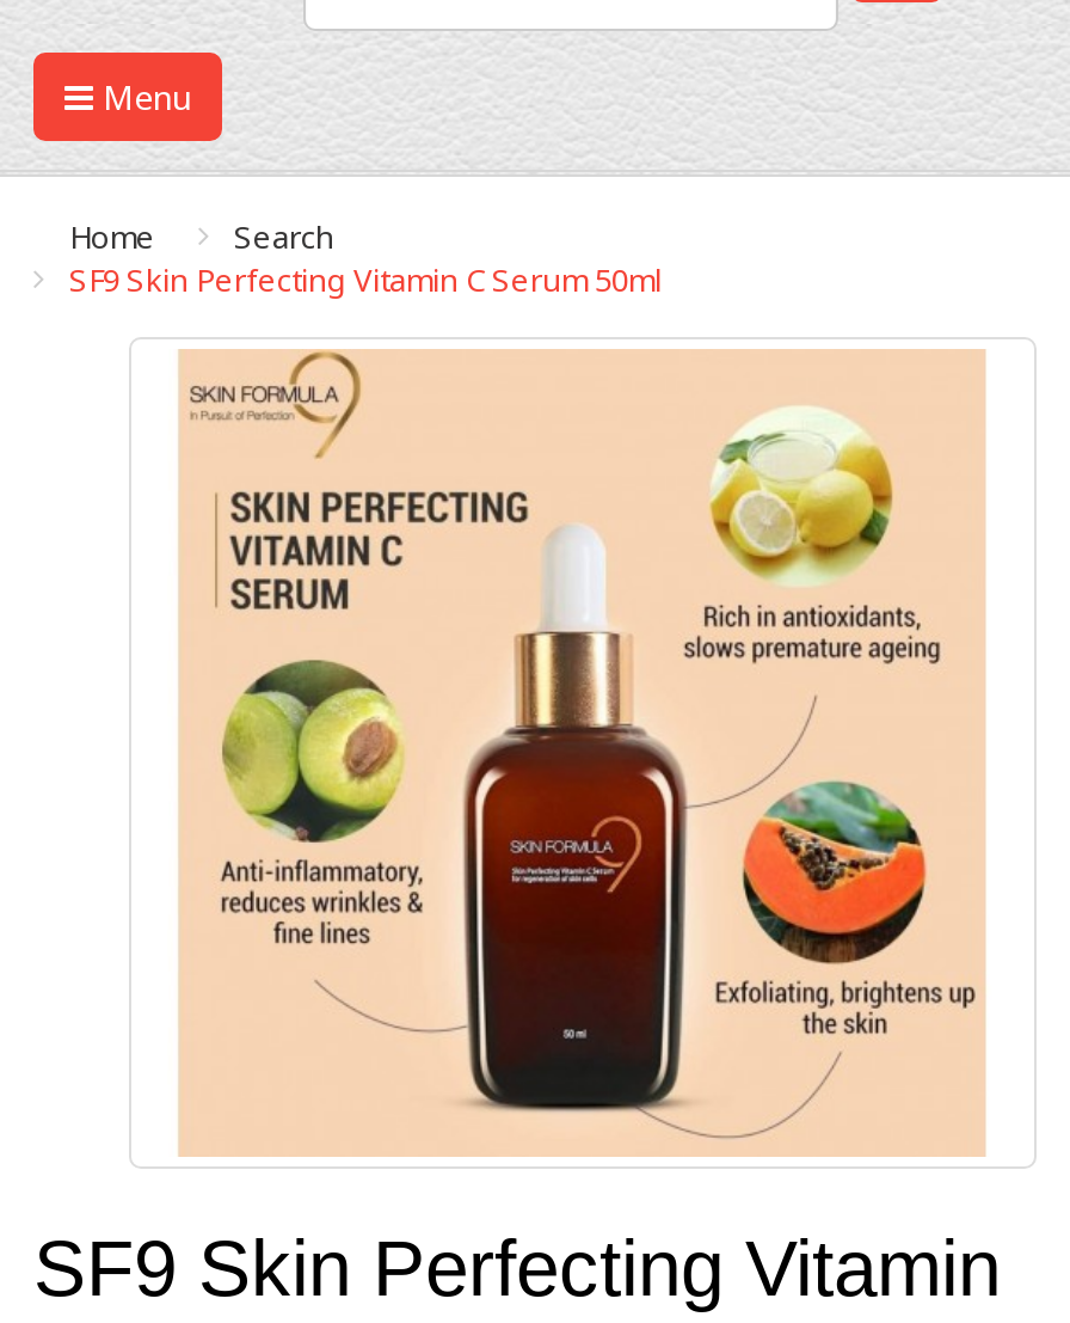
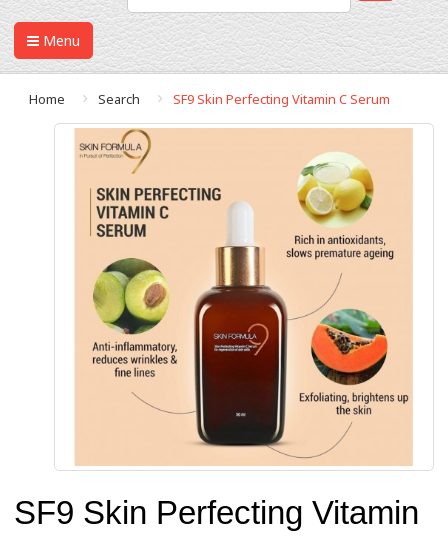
[69,258,662,301] SF9 Skin Perfecting Vitamin C Serum 50ml -> [173,90,390,108] SF9 Skin Perfecting Vitamin C Serum

